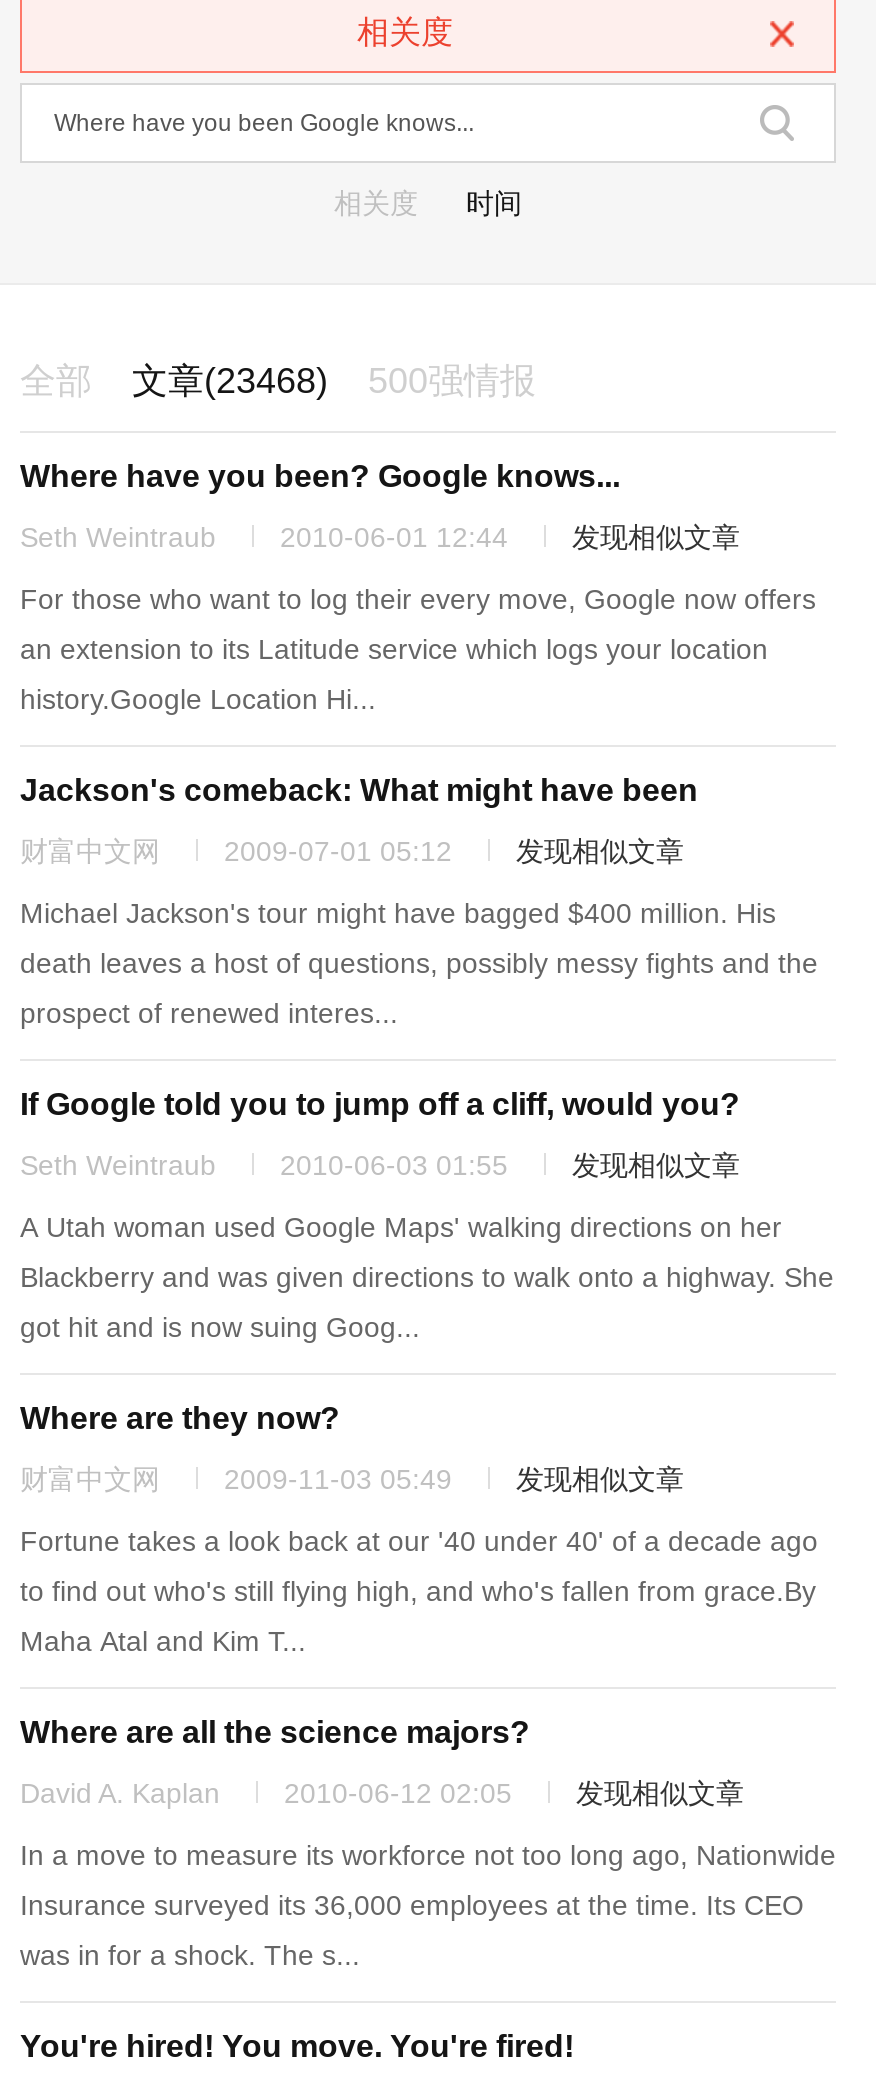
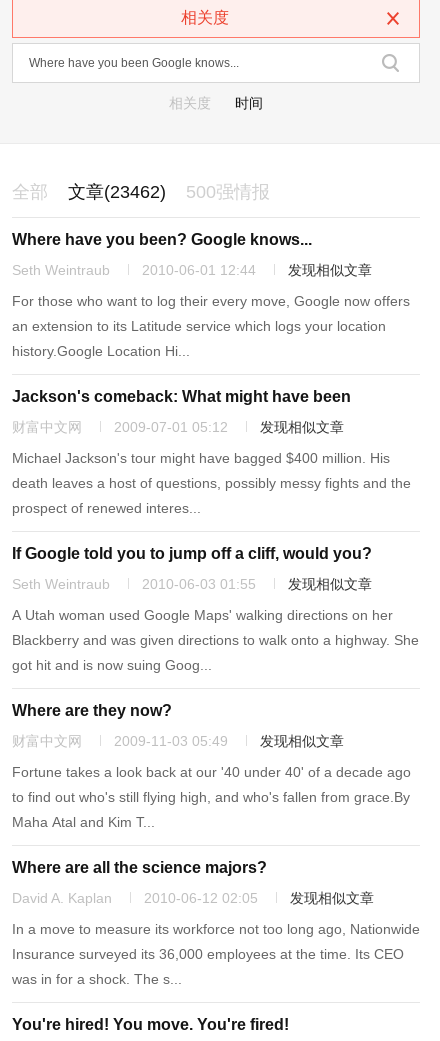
[20,361,536,401] 全部 文章(23468) 500强情报 -> [12,182,270,202] 全部 文章(23462) 500强情报

